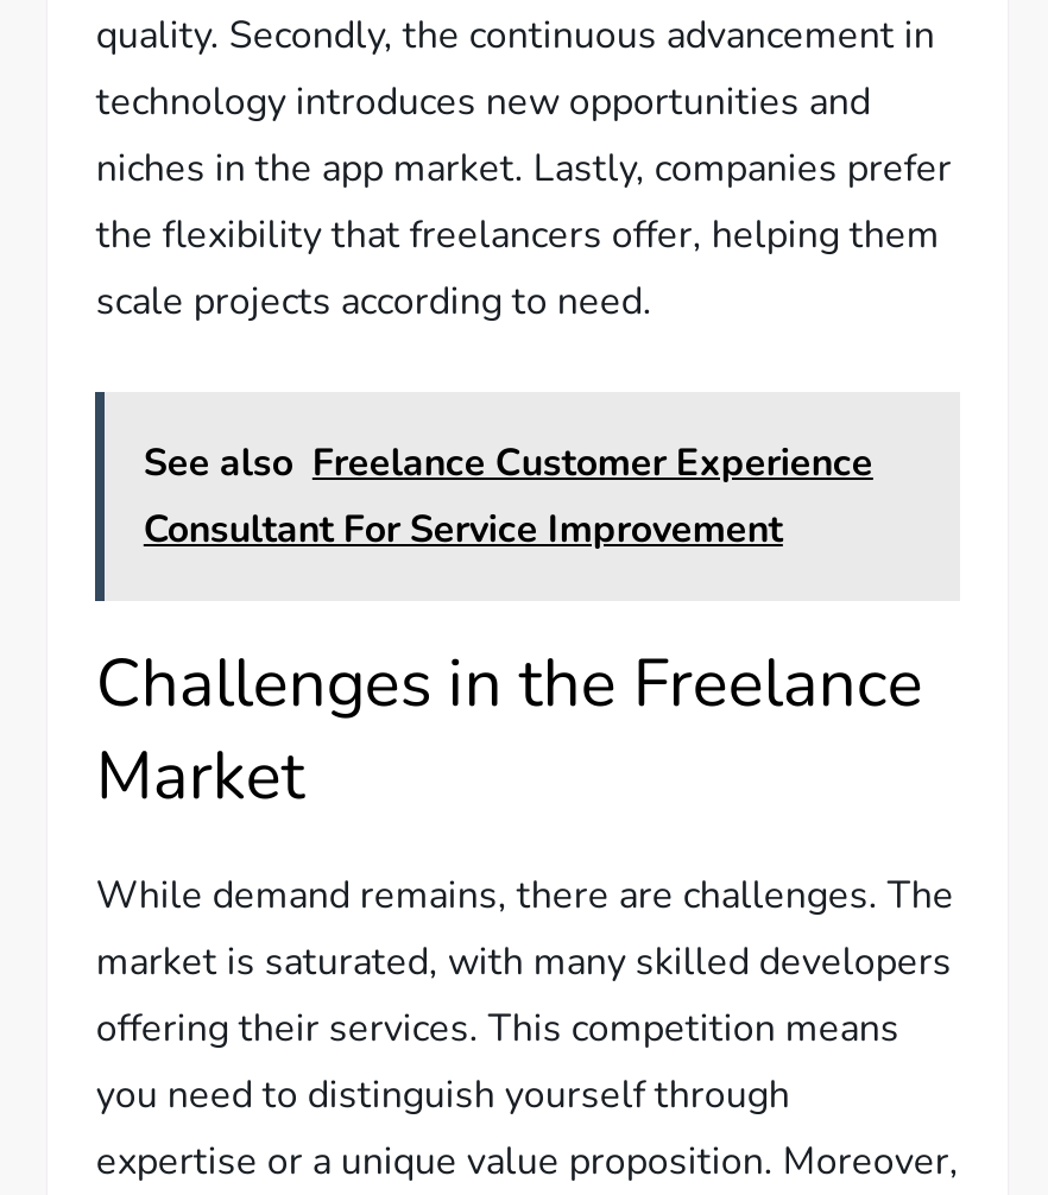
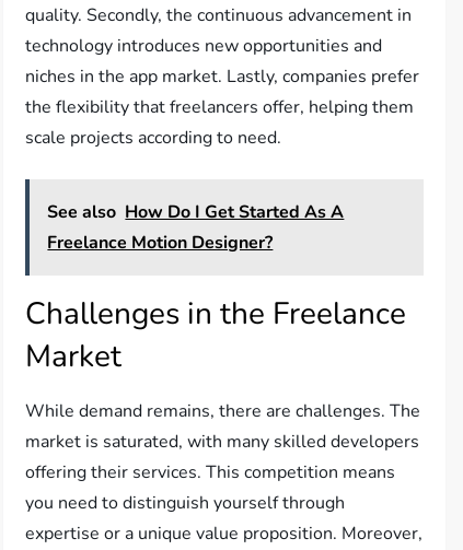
[144,436,873,554] See also Freelance Customer Experience | Consultant For Service Improvement -> [48,201,344,255] See also How Do I Get Started As A | Freelance Motion Designer?

